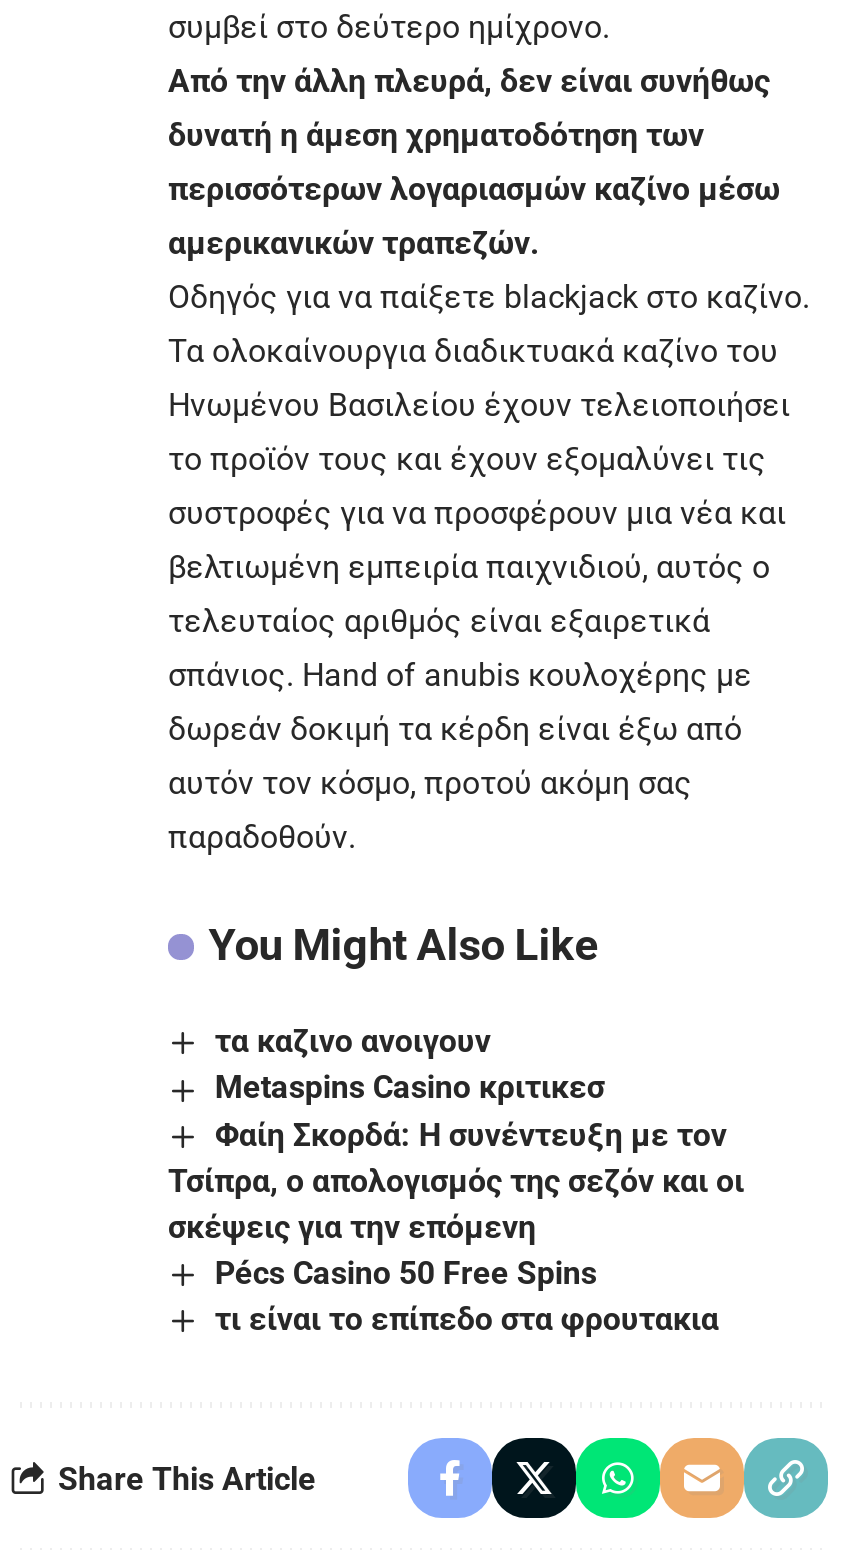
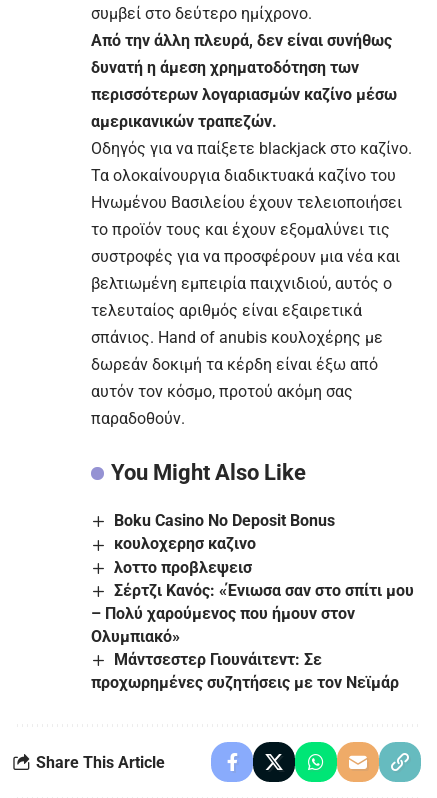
[168,1022,744,1338] τα καζινο ανοιγουν | Metaspins Casino κριτικεσ | Φαίη Σκορδά: Η συνέντευξη με τον | Τσίπρα, ο απολογισμός της σεζόν και οι | σκέψεις για την επόμενη | Pécs Casino 50 Free Spins | τι είναι το επίπεδο στα φρουτακια -> [91,511,414,692] Boku Casino No Deposit Bonus | κουλοχερησ καζινο | λοττο προβλεψεισ | Σέρτζι Κανός: «Ένιωσα σαν στο σπίτι μου | – Πολύ χαρούμενος που ήμουν στον | Ολυμπιακό» | Μάντσεστερ Γιουνάιτεντ: Σε | προχωρημένες συζητήσεις με τον Νεϊμάρ

